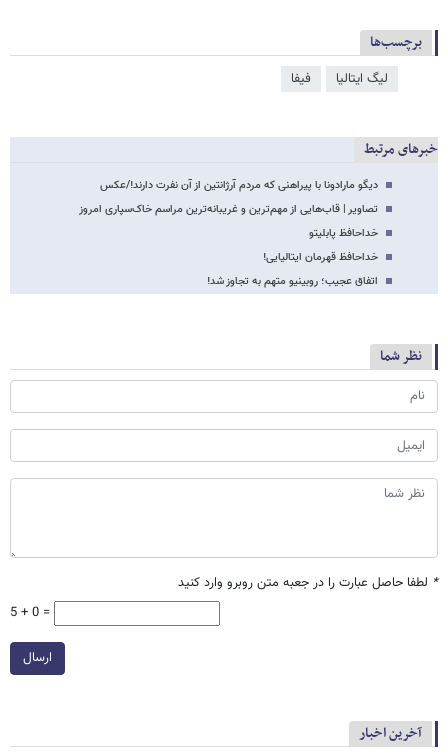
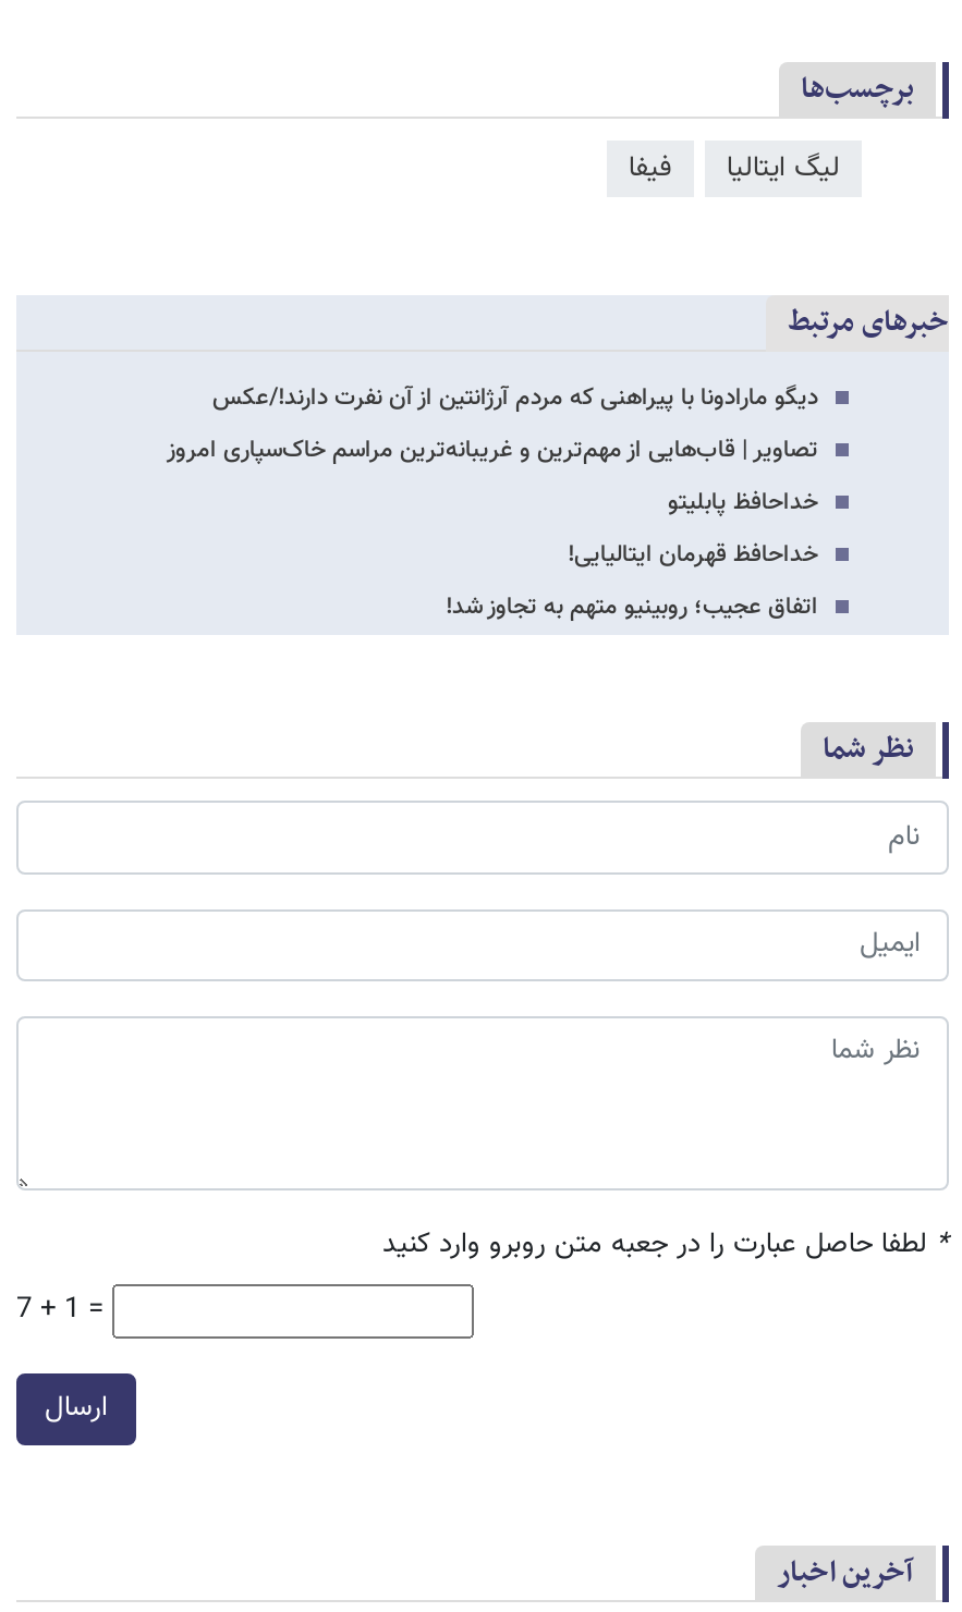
[10,603,50,623] 5 + 0 = -> [16,1288,103,1331] 7 + 1 =

